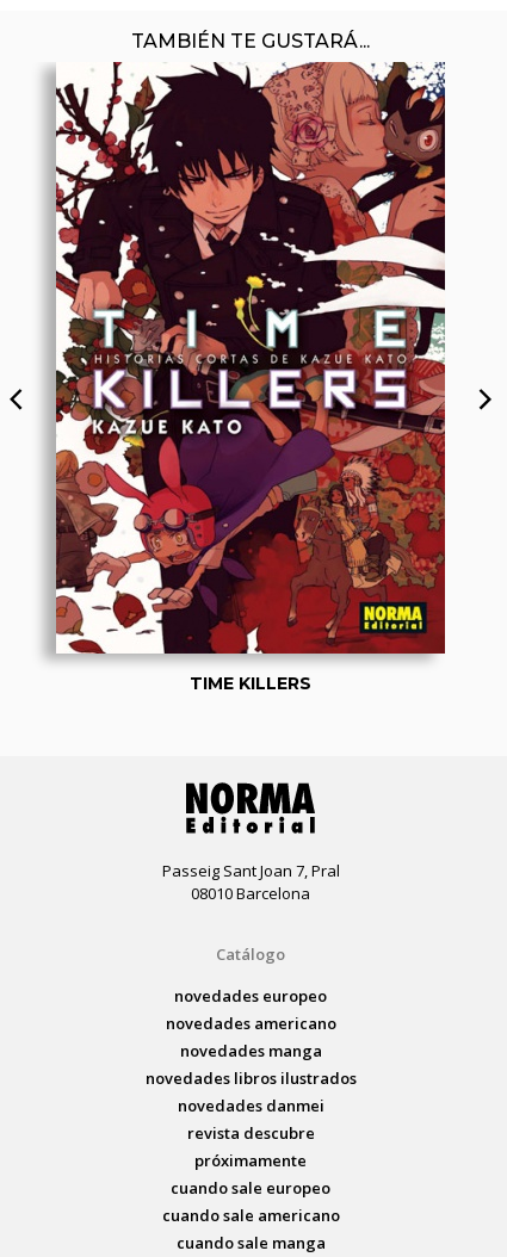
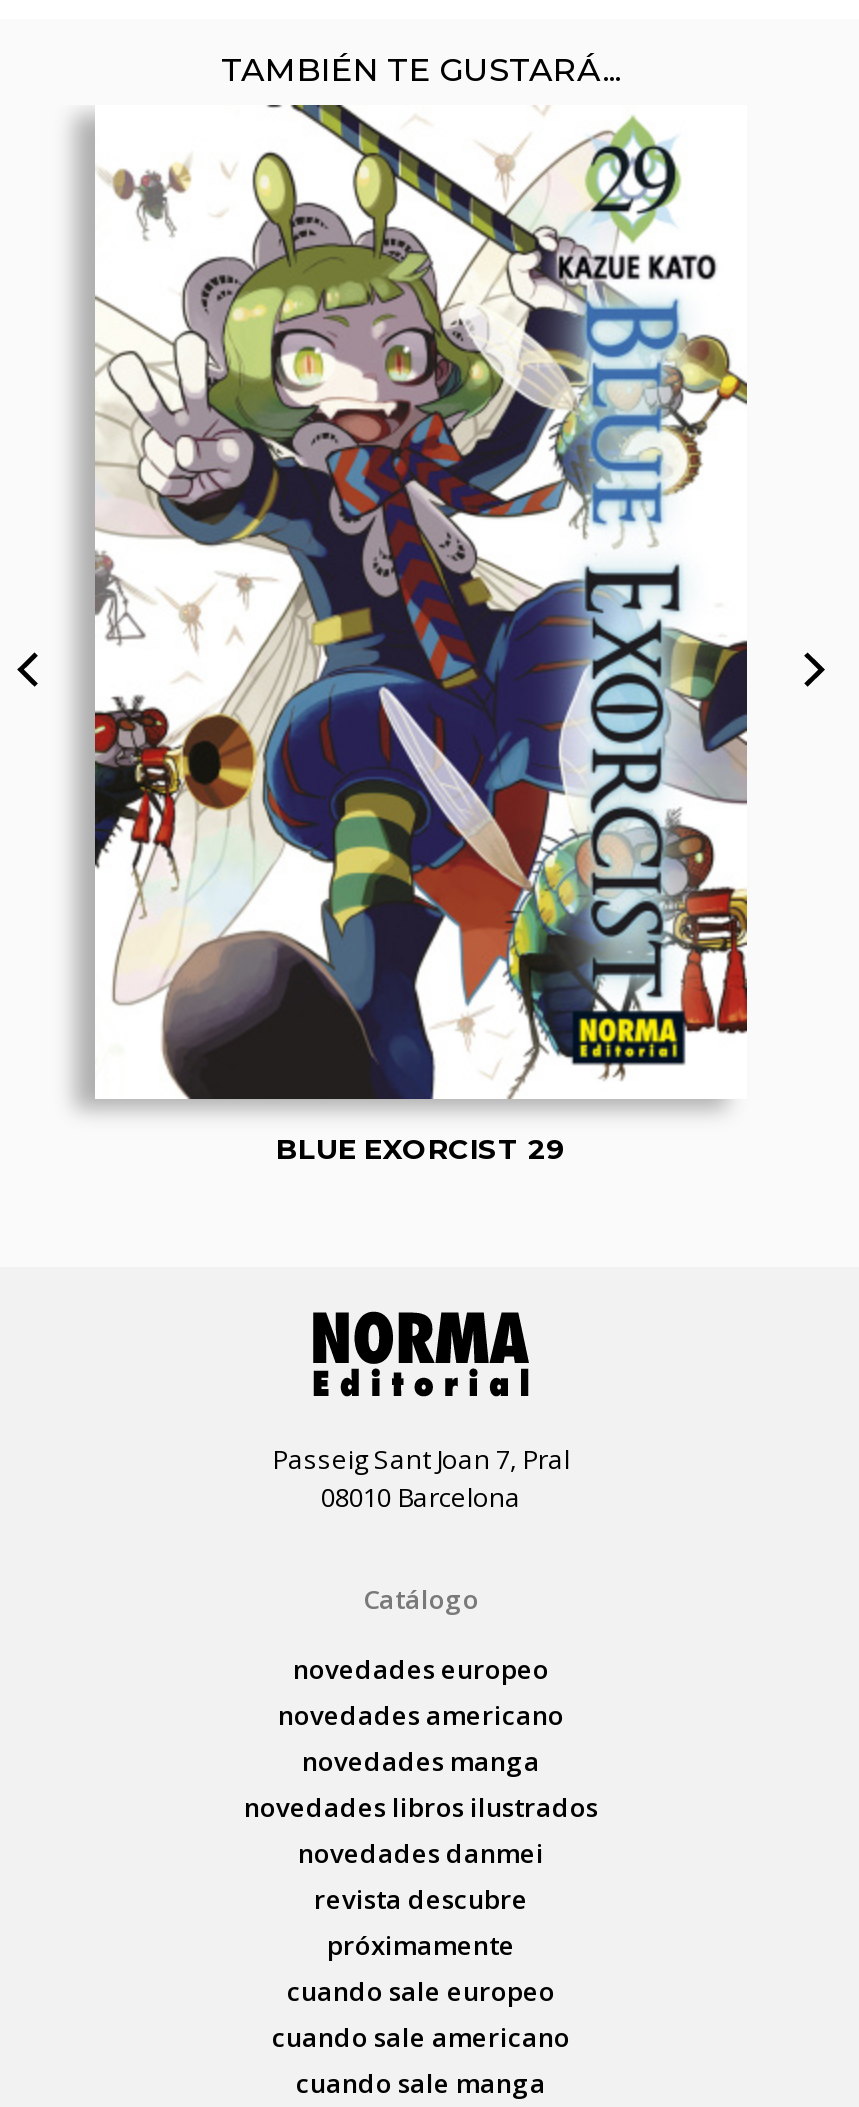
[55,61,446,694] [image] | TIME KILLERS -> [93,103,749,1167] [image] | BLUE EXORCIST 29

